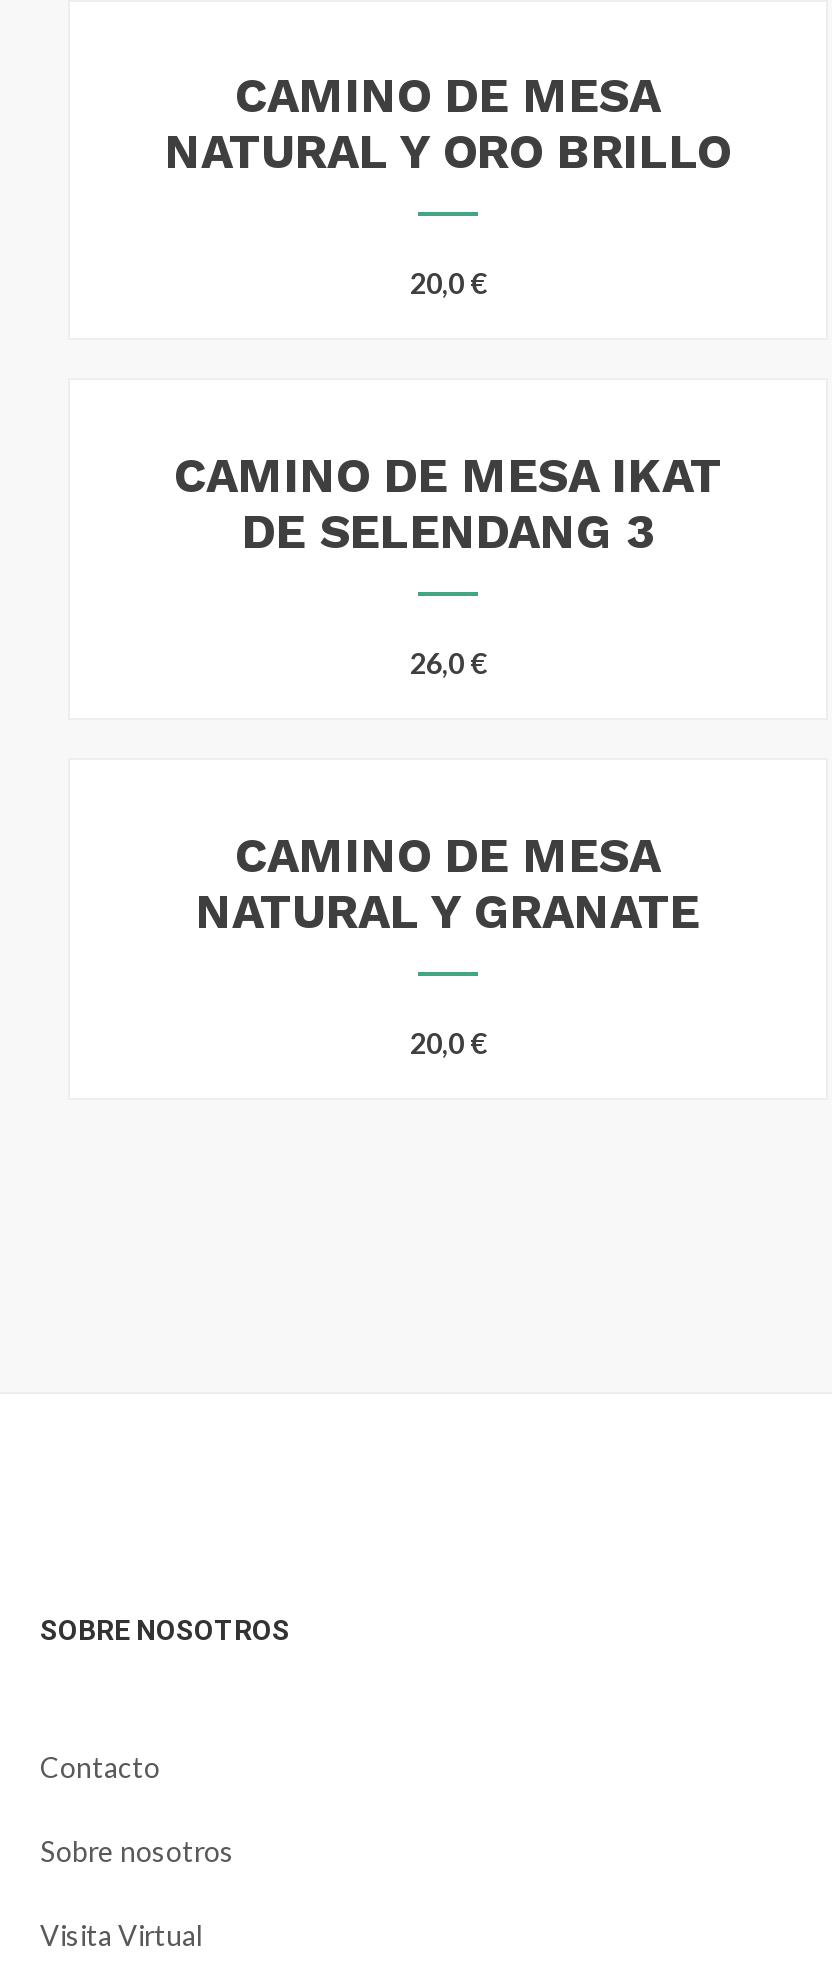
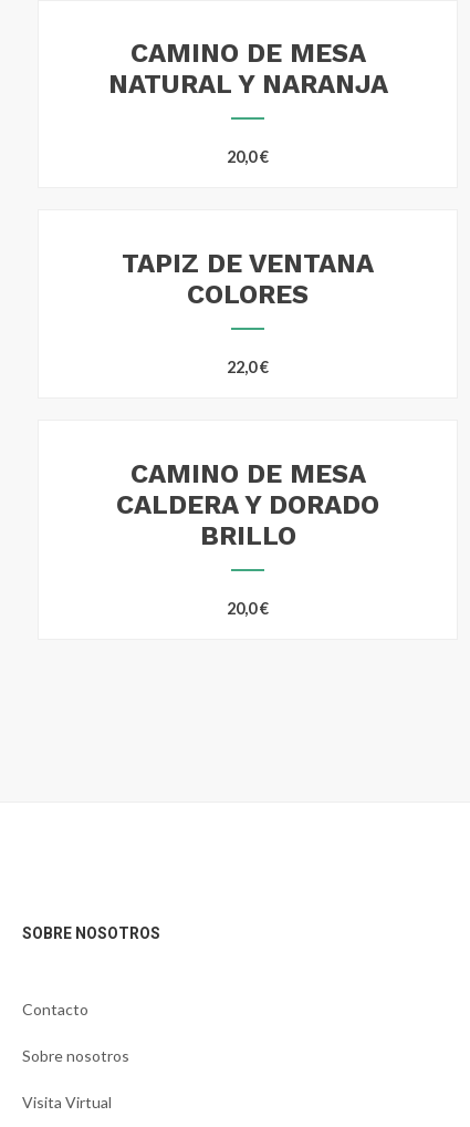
[165,125,731,181] NATURAL Y ORO BRILLO -> [108,69,388,100] NATURAL Y NARANJA
[174,448,722,560] CAMINO DE MESA IKAT | DE SELENDANG 3 -> [122,248,374,310] TAPIZ DE VENTANA | COLORES
[410,646,486,680] 26,0 € -> [227,358,269,376] 22,0 €
[196,884,700,940] NATURAL Y GRANATE -> [116,489,379,551] CALDERA Y DORADO | BRILLO

